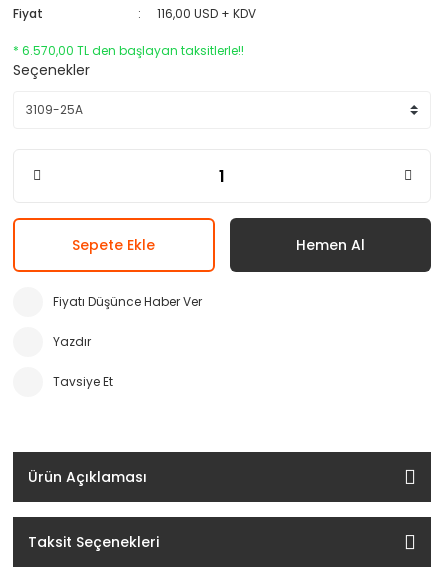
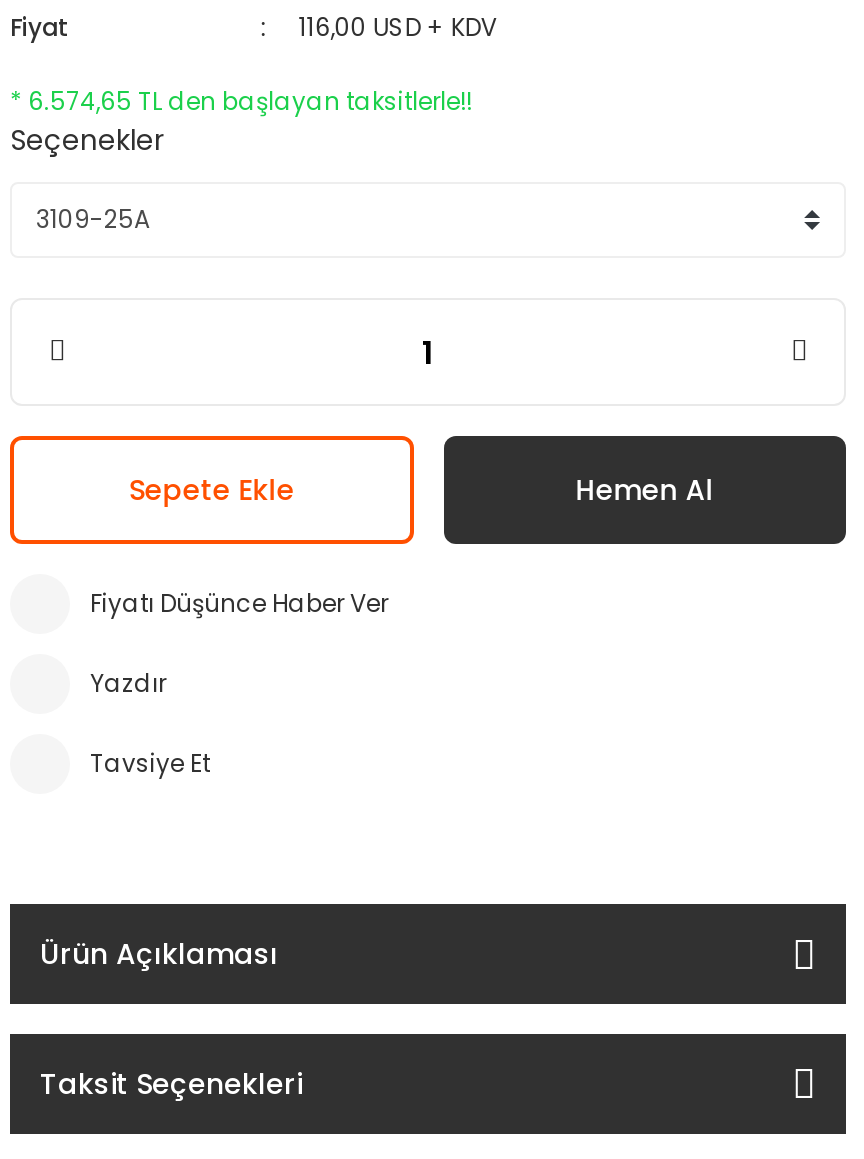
[13,42,244,59] * 6.570,00 TL den başlayan taksitlerle!! -> [10,84,472,118] * 6.574,65 TL den başlayan taksitlerle!!

